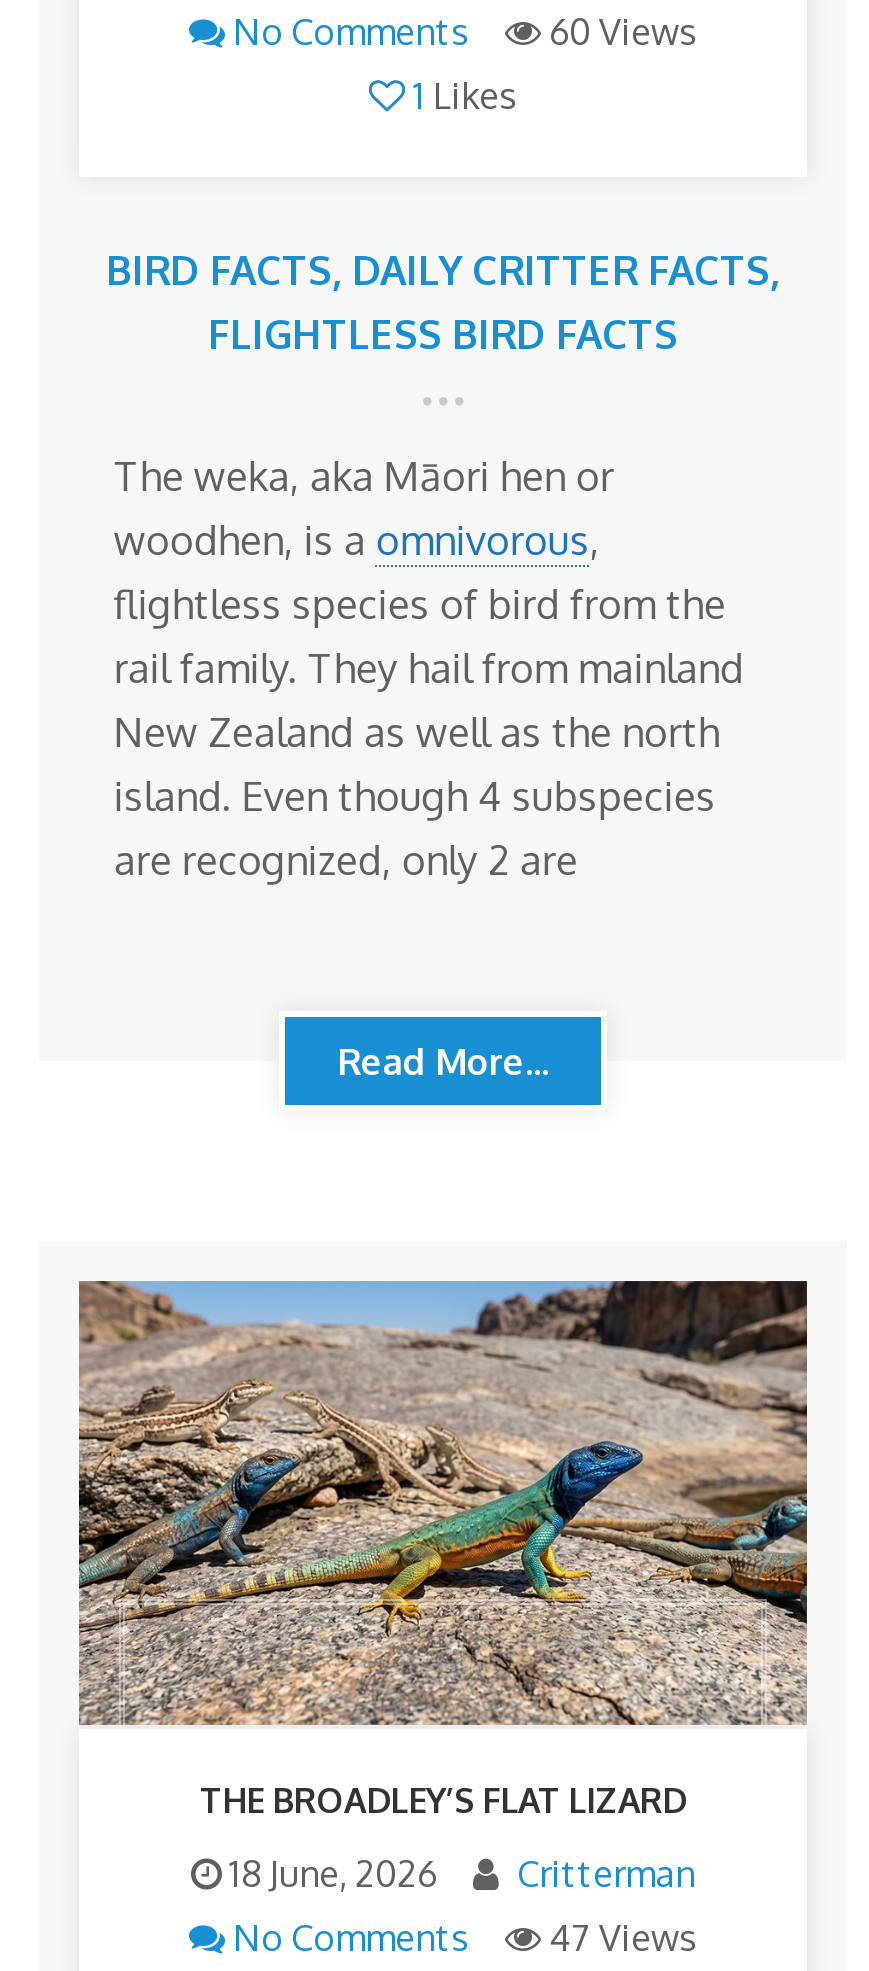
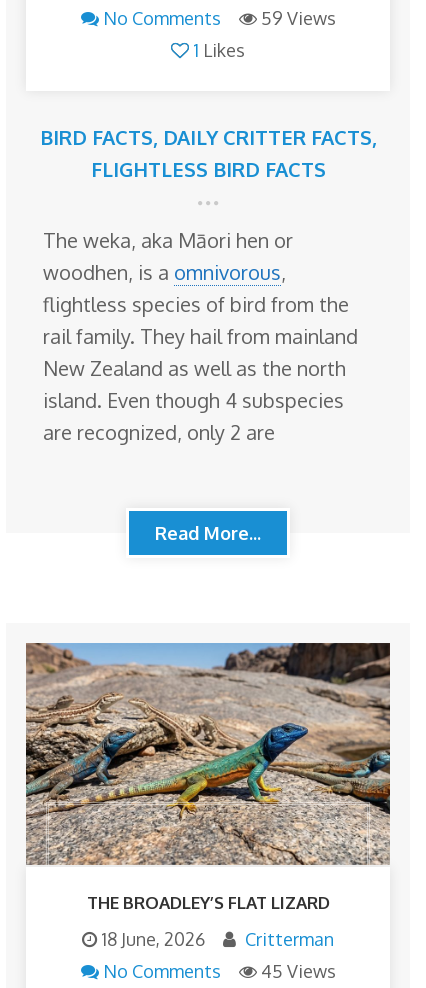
[233,9,697,53] No Comments 60 Views -> [102,7,335,29] No Comments 59 Views
[233,1915,697,1959] No Comments 47 Views -> [102,960,335,982] No Comments 45 Views

